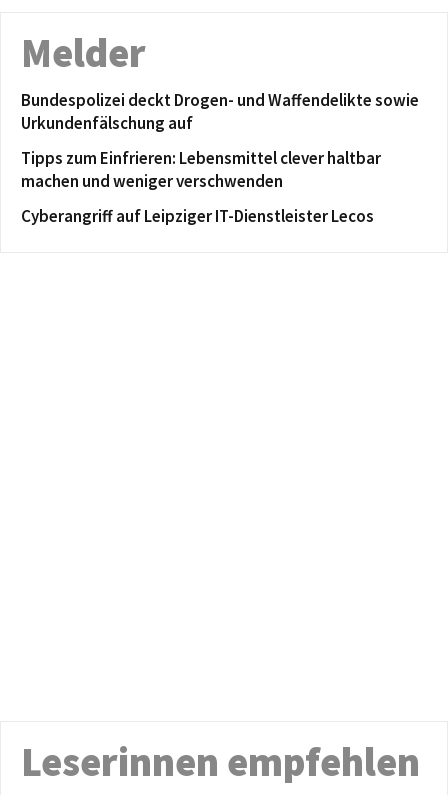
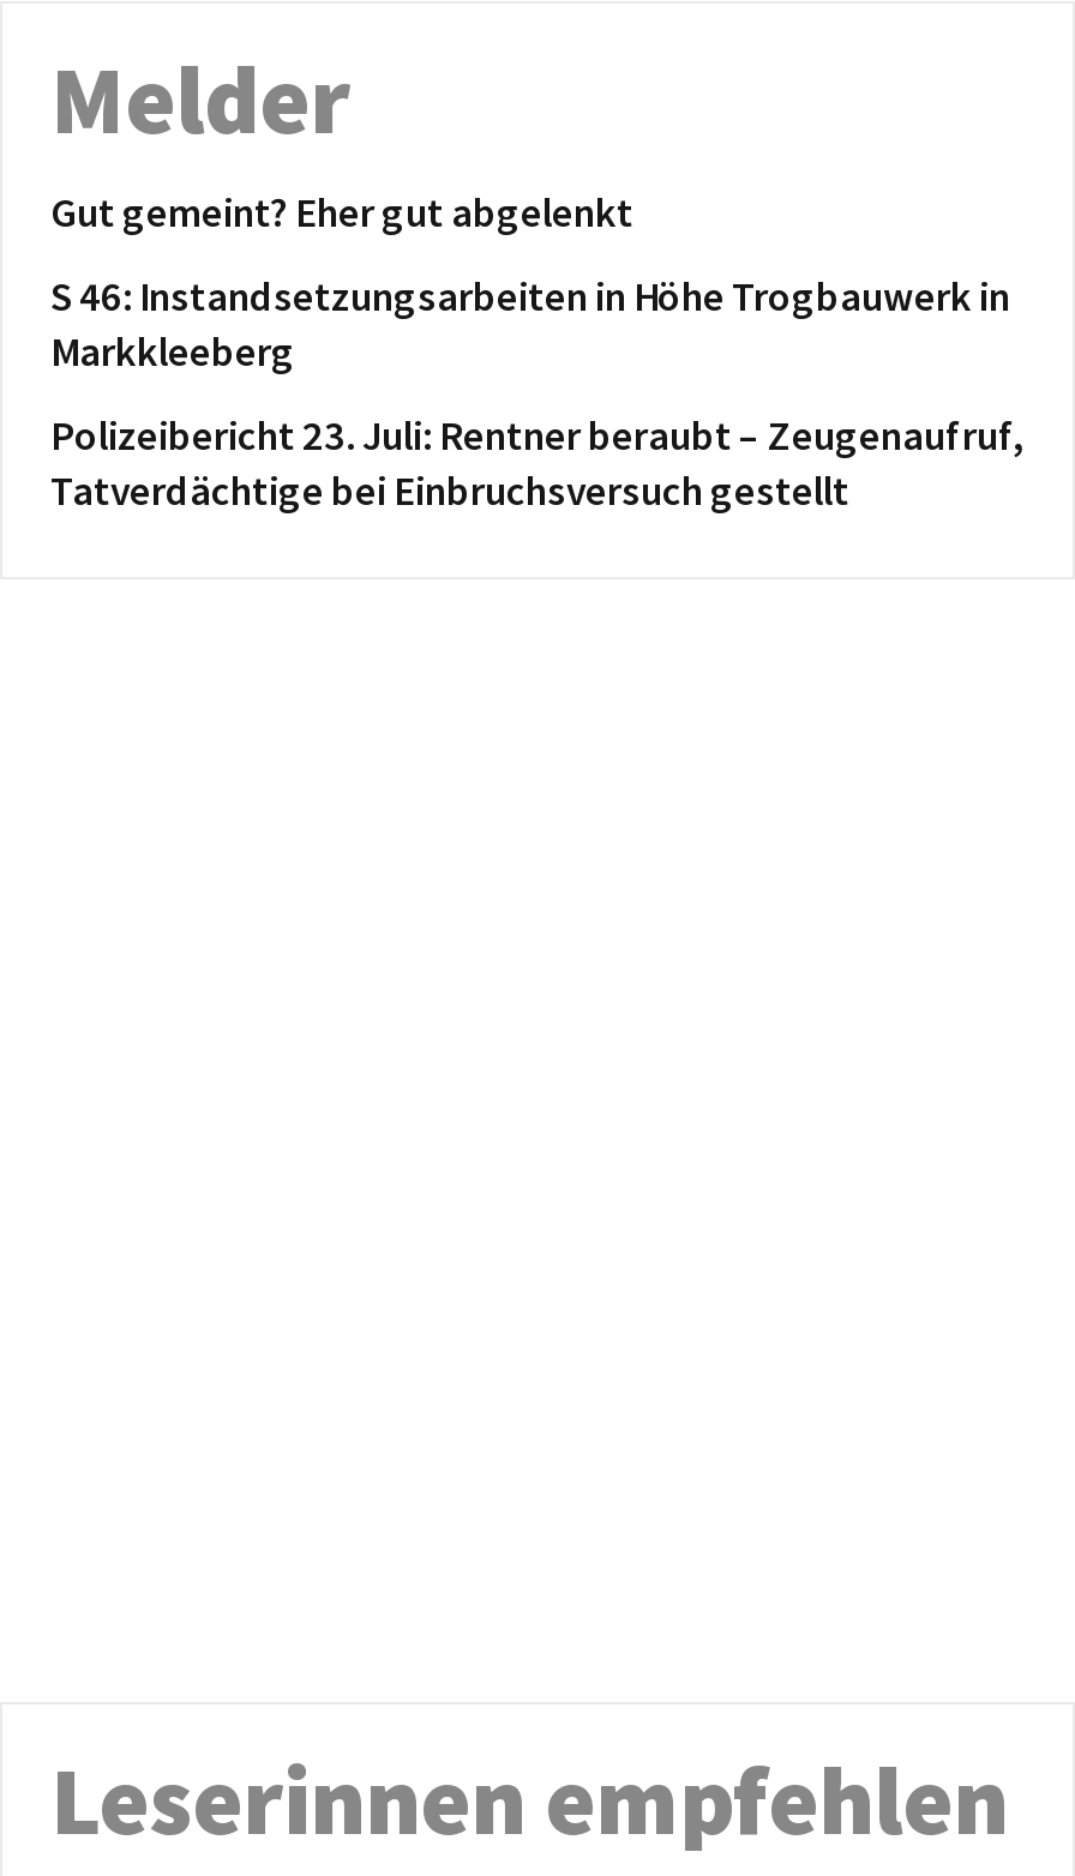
[21,89,419,134] Bundespolizei deckt Drogen- und Waffendelikte sowie | Urkundenfälschung auf -> [50,186,633,239] Gut gemeint? Eher gut abgelenkt
[21,147,381,192] Tipps zum Einfrieren: Lebensmittel clever haltbar | machen und weniger verschwenden -> [50,270,1010,378] S 46: Instandsetzungsarbeiten in Höhe Trogbauwerk in | Markkleeberg
[21,205,374,227] Cyberangriff auf Leipziger IT-Dienstleister Lecos -> [50,409,1025,517] Polizeibericht 23. Juli: Rentner beraubt – Zeugenaufruf, | Tatverdächtige bei Einbruchsversuch gestellt

